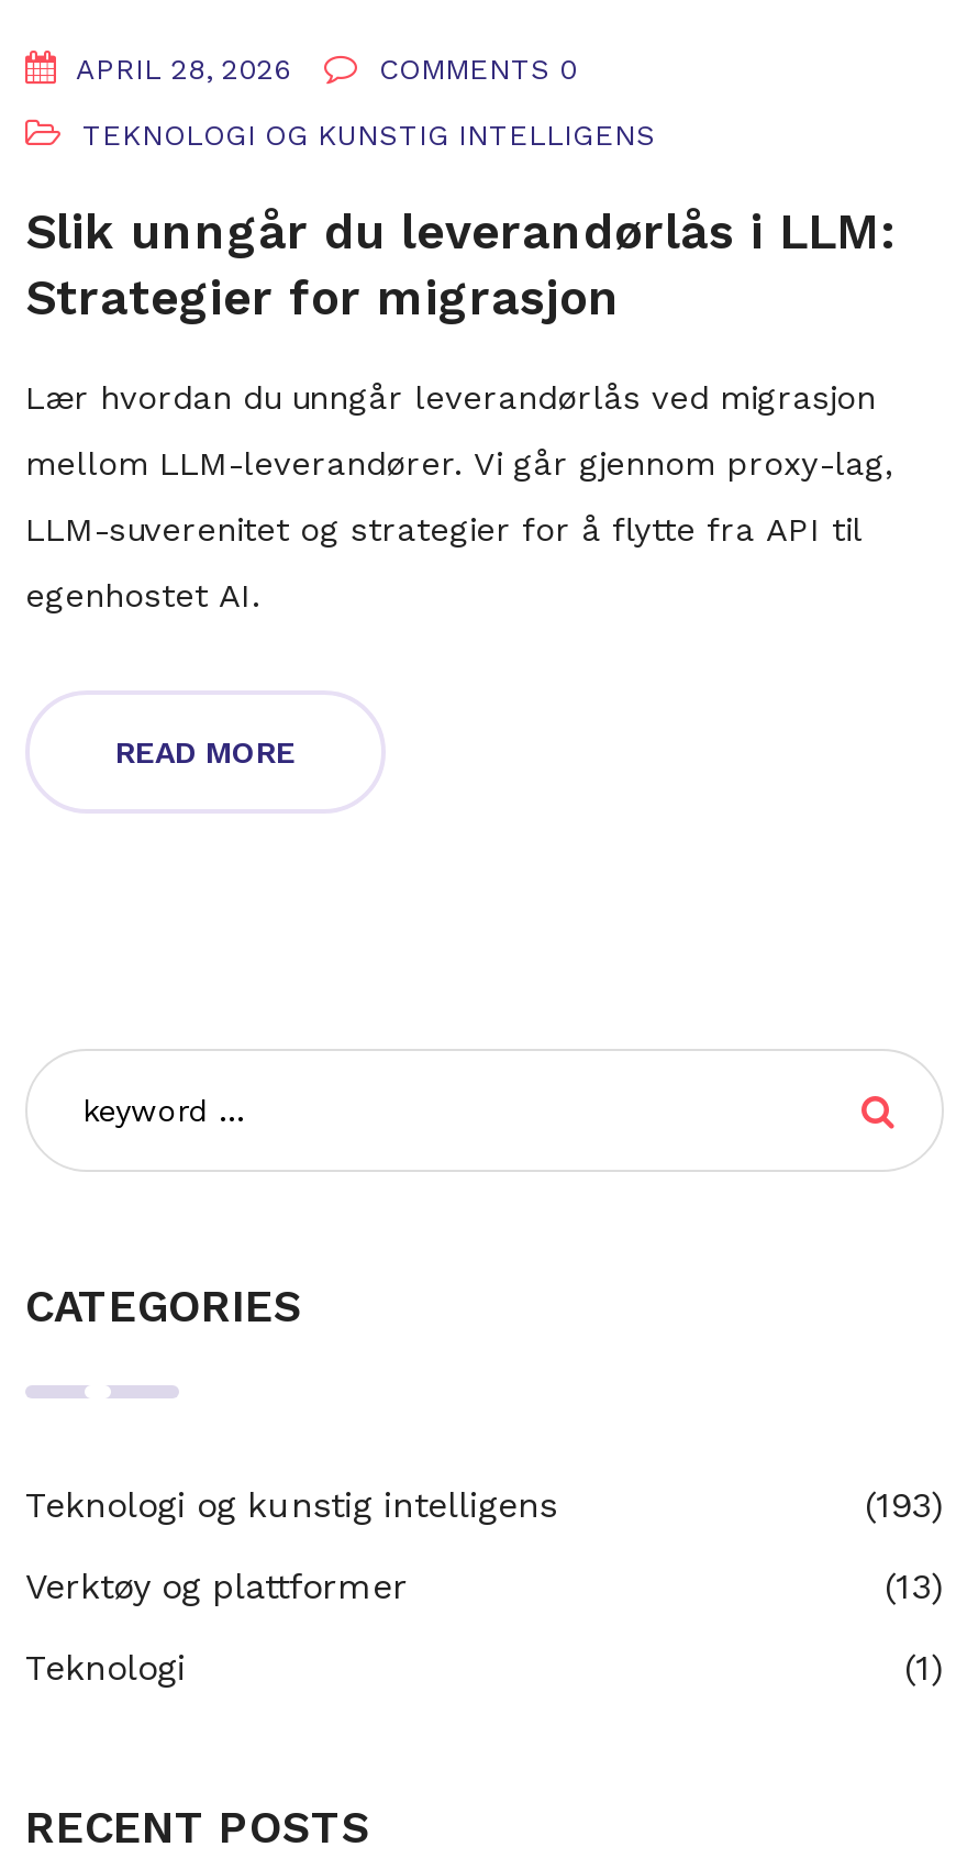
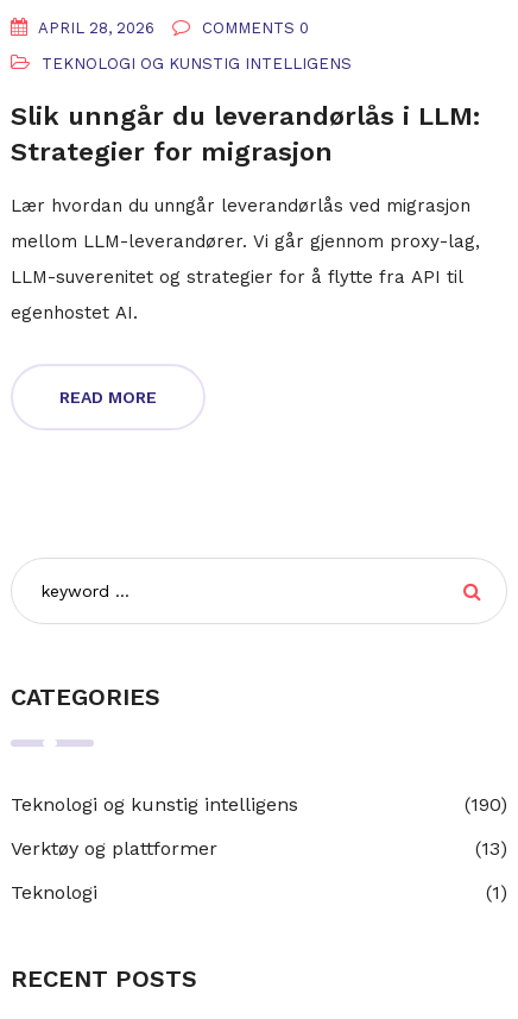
[865,1484,944,1526] (193) -> [465,793,507,816] (190)

